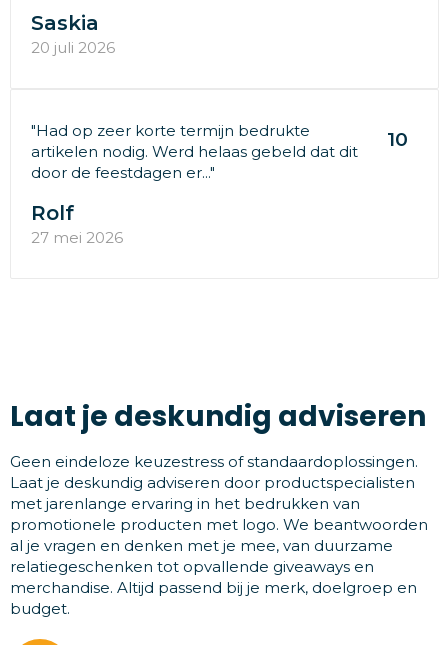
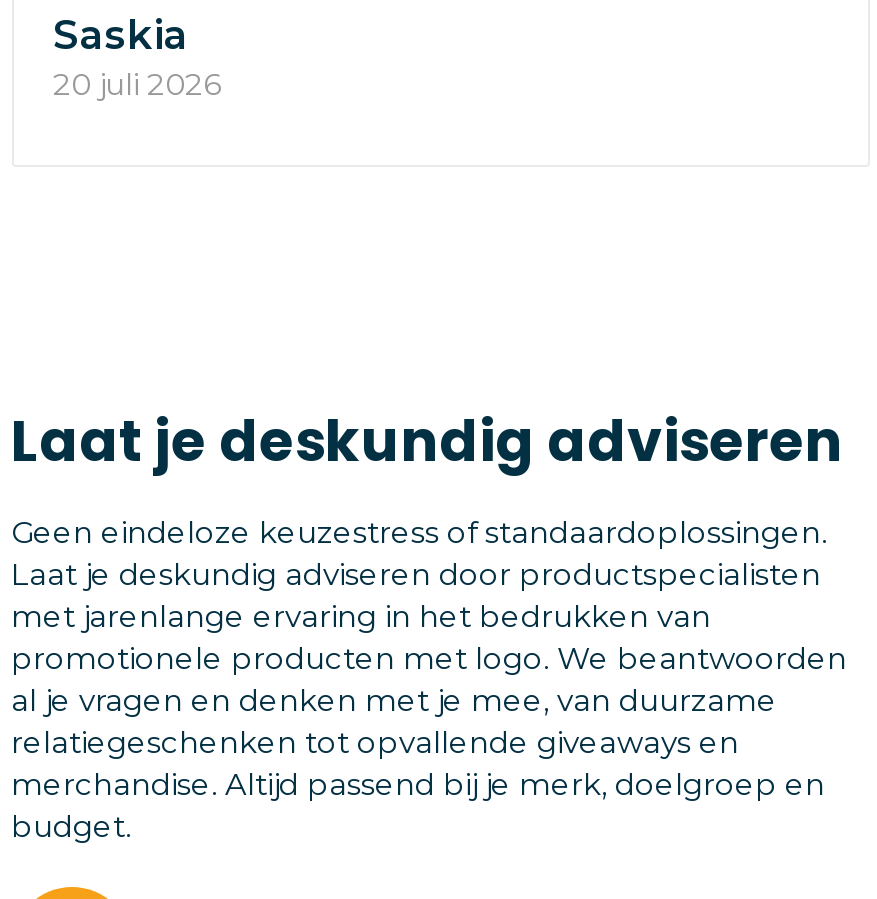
[30,121,357,182] "Had op zeer korte termijn bedrukte | artikelen nodig. Werd helaas gebeld dat dit | door de feestdagen er..." -> none
[30,128,407,247] 10 | Rolf | 27 mei 2026 -> none

